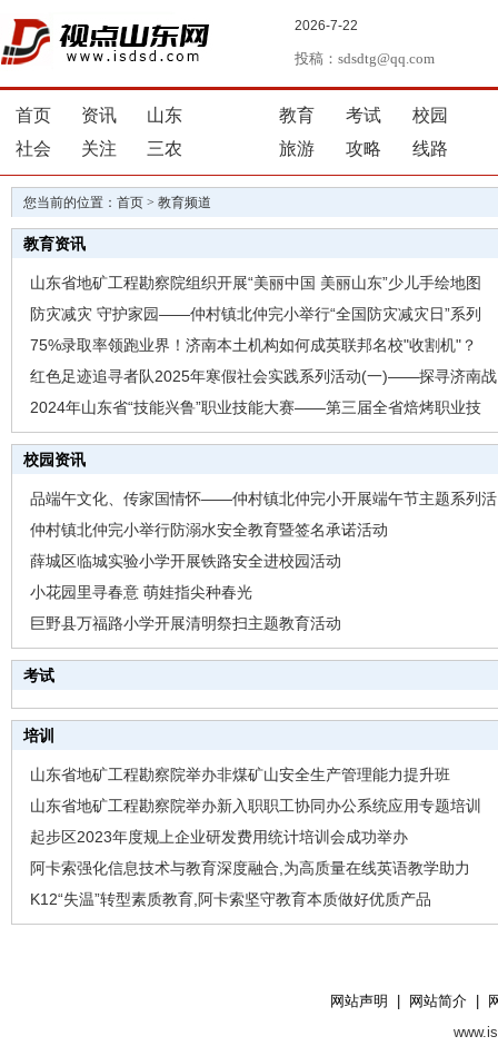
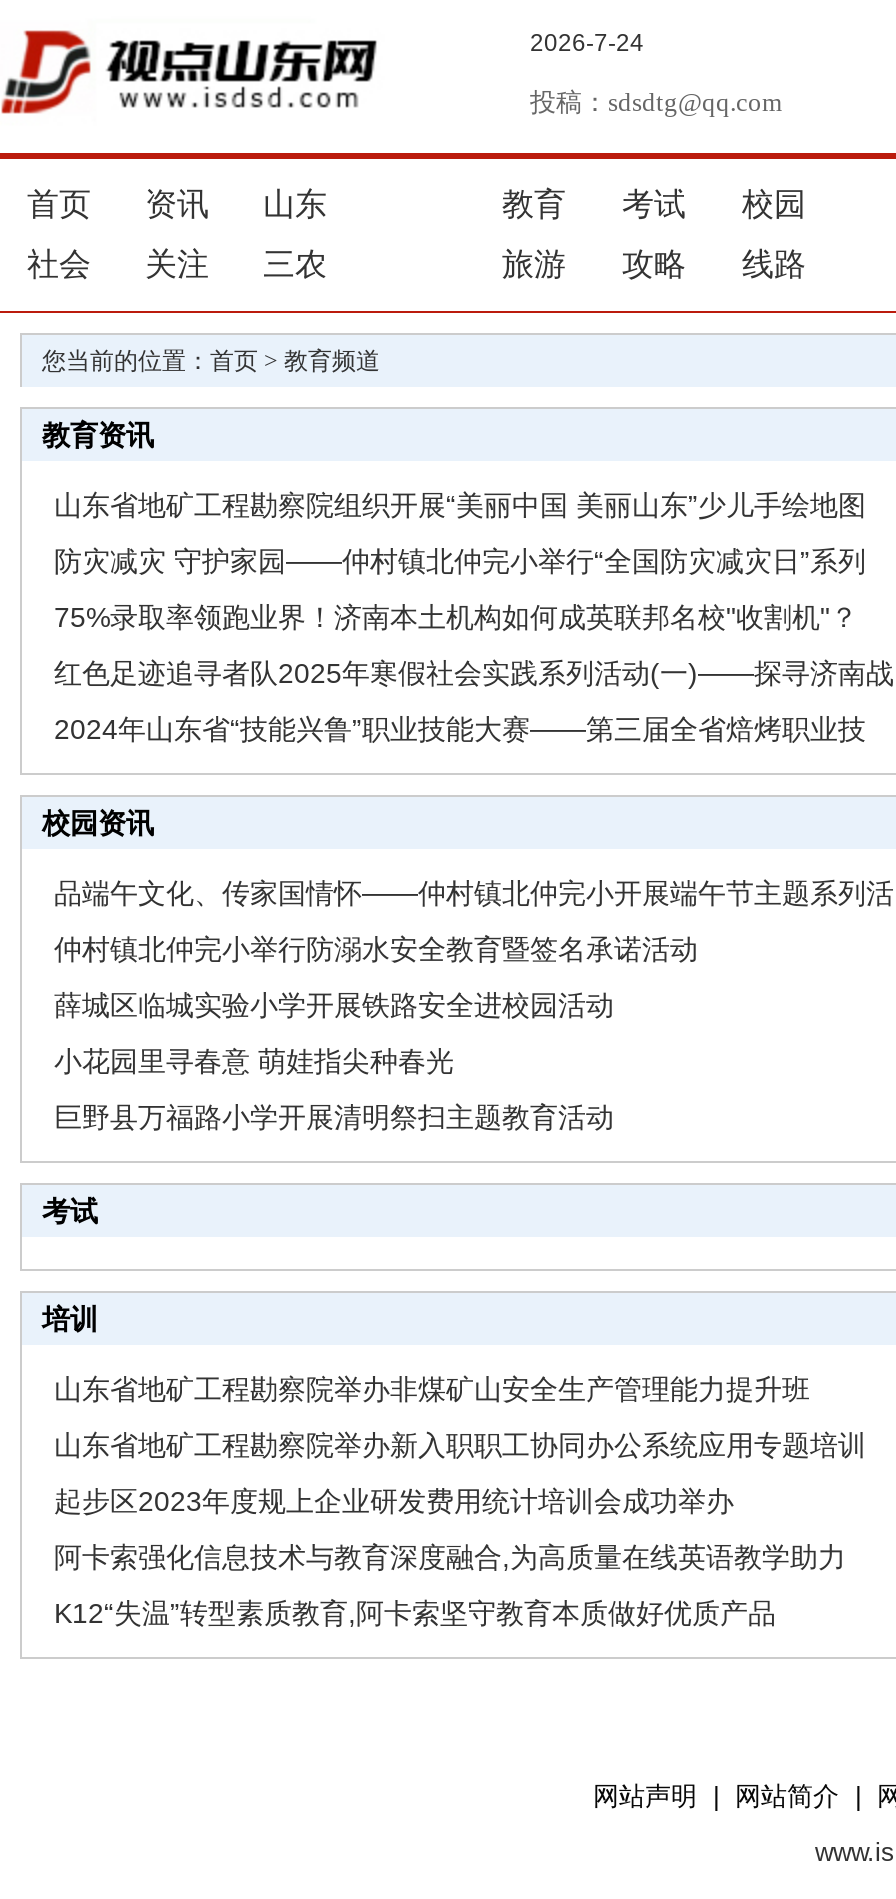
[295,18,358,33] 2026-7-22 -> [530,29,644,57] 2026-7-24

